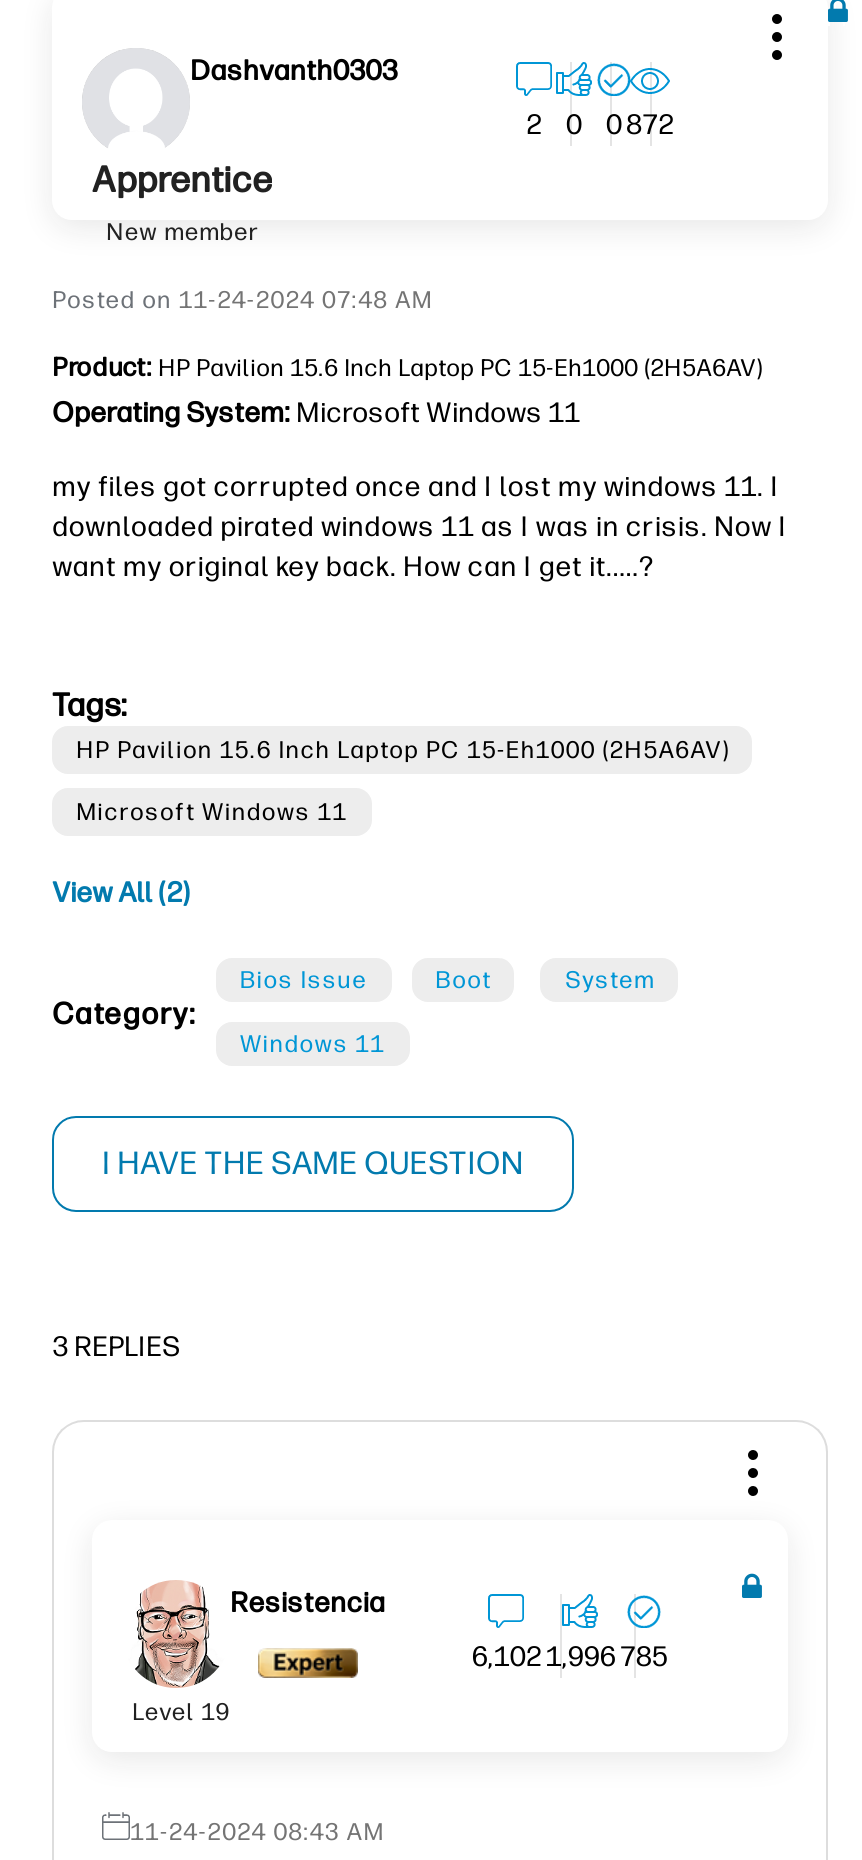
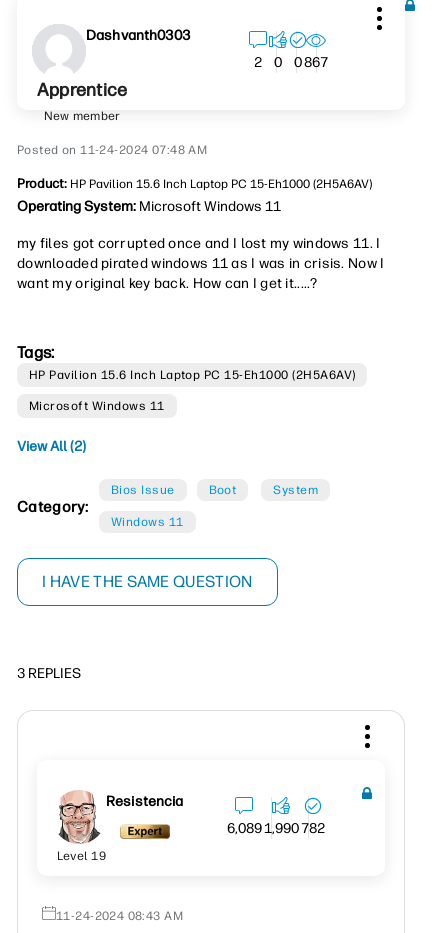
[526,107,674,142] 2 0 0 872 -> [254,53,328,71] 2 0 0 867
[472,1640,668,1674] 6,102 1,996 785 -> [227,820,325,837] 6,089 1,990 782

